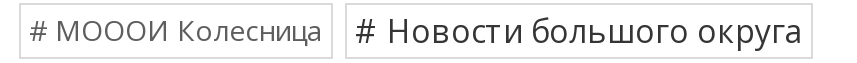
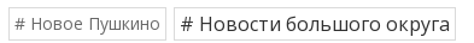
[29,11,323,49] # МОООИ Колесница -> [14,12,160,35] # Новое Пушкино

